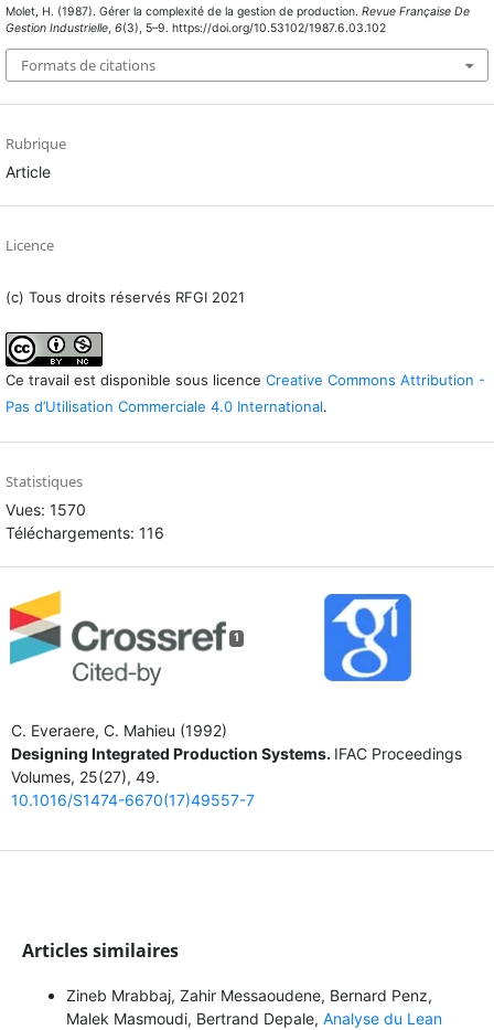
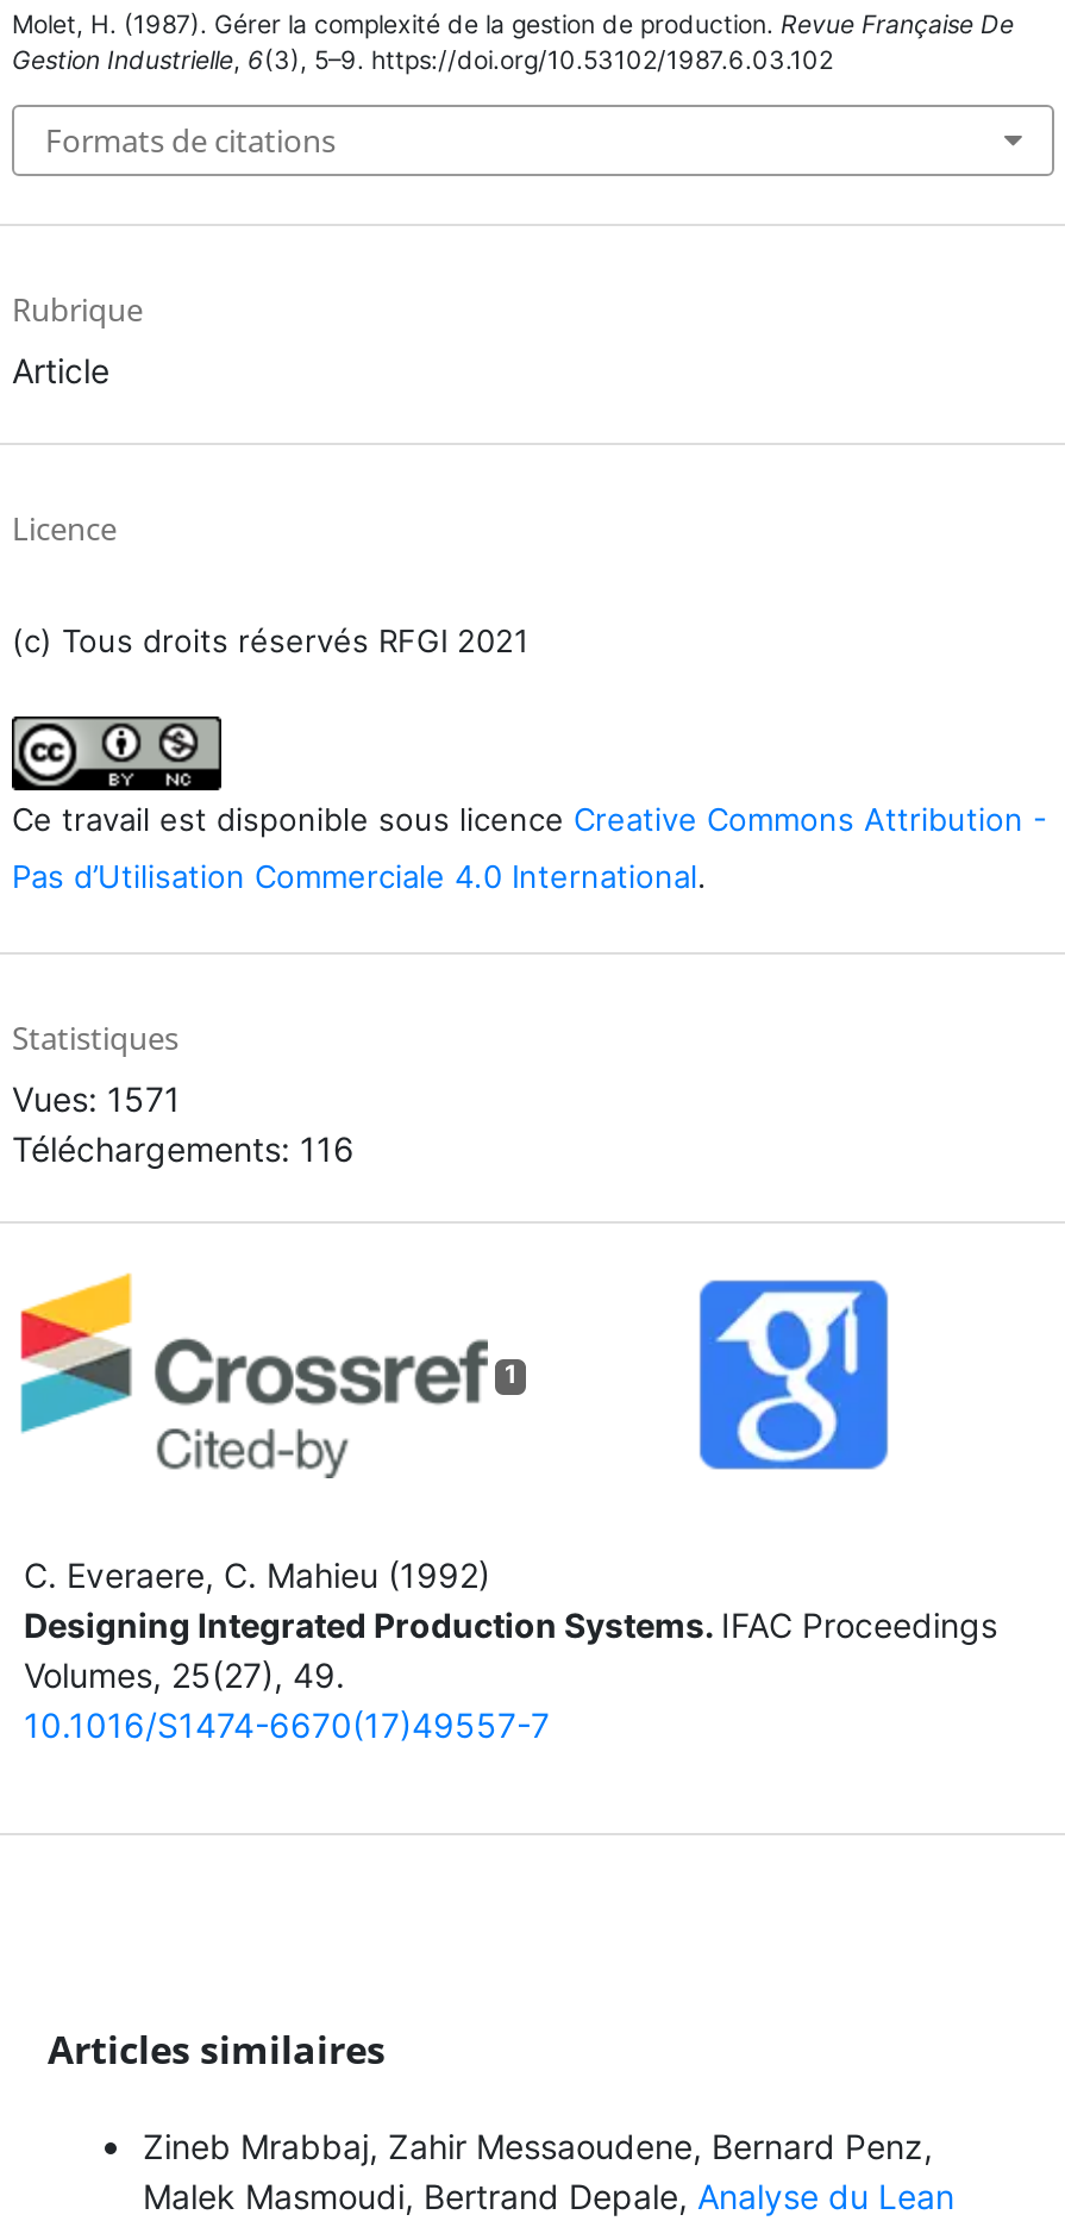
[6,500,86,519] Vues: 1570 -> [12,1078,181,1119] Vues: 1571

